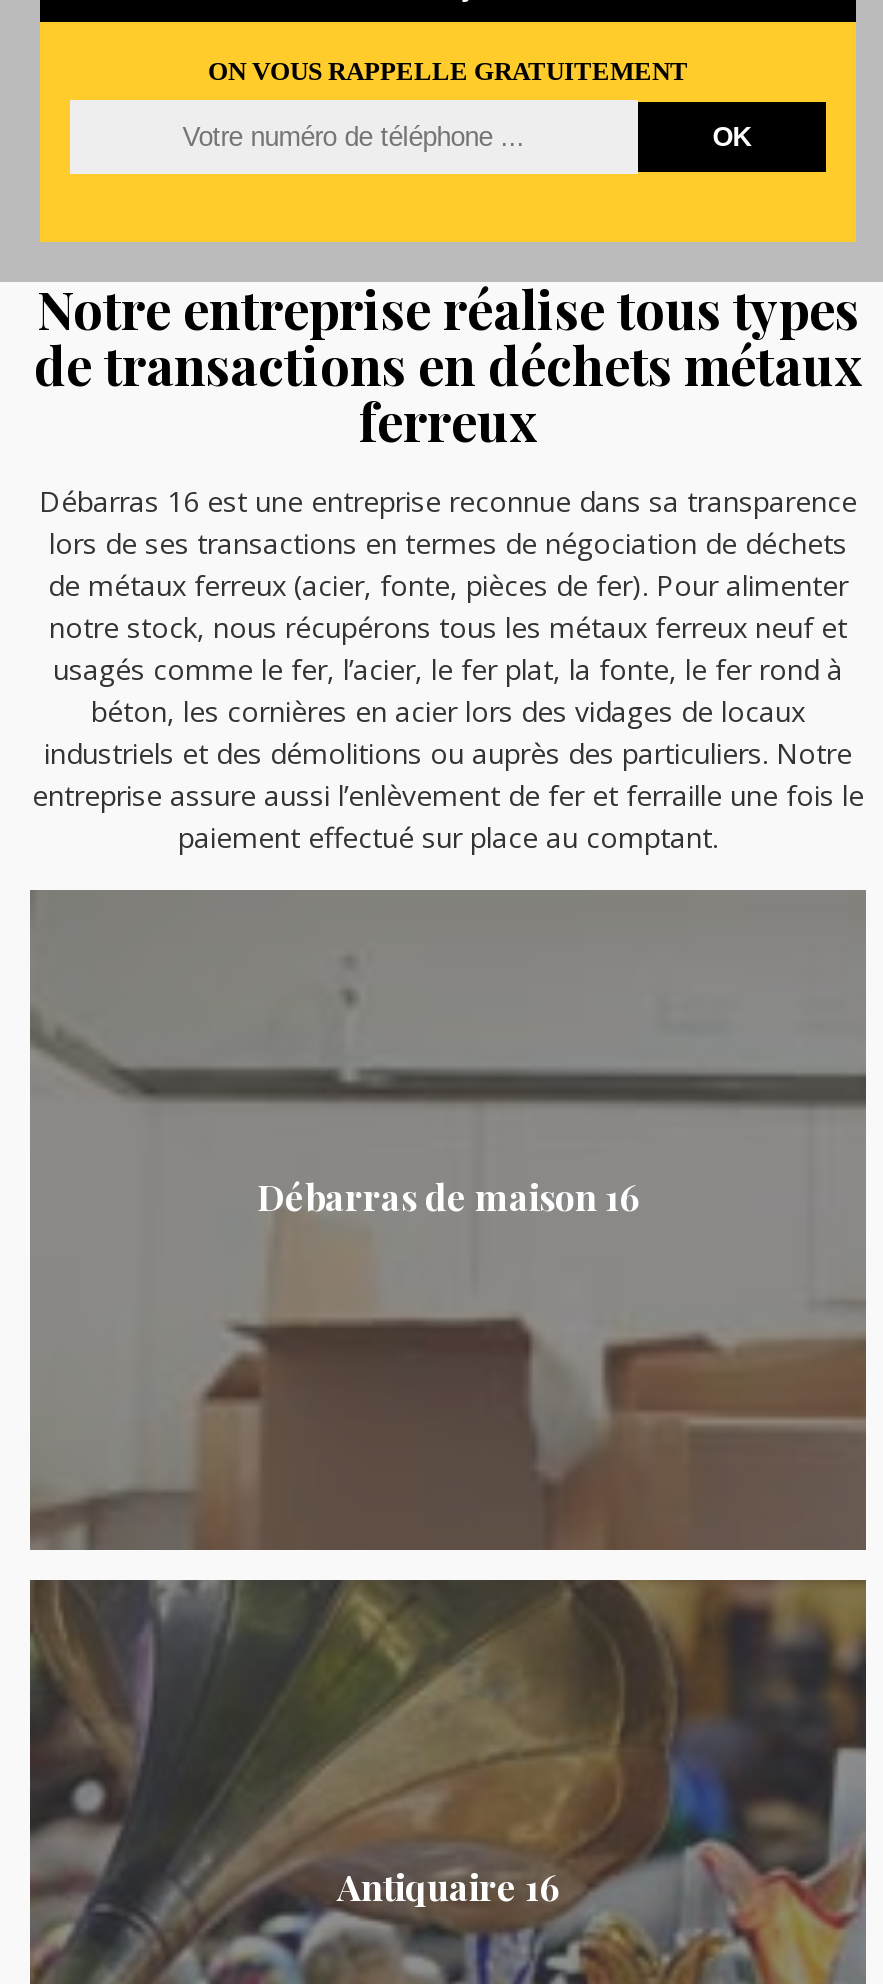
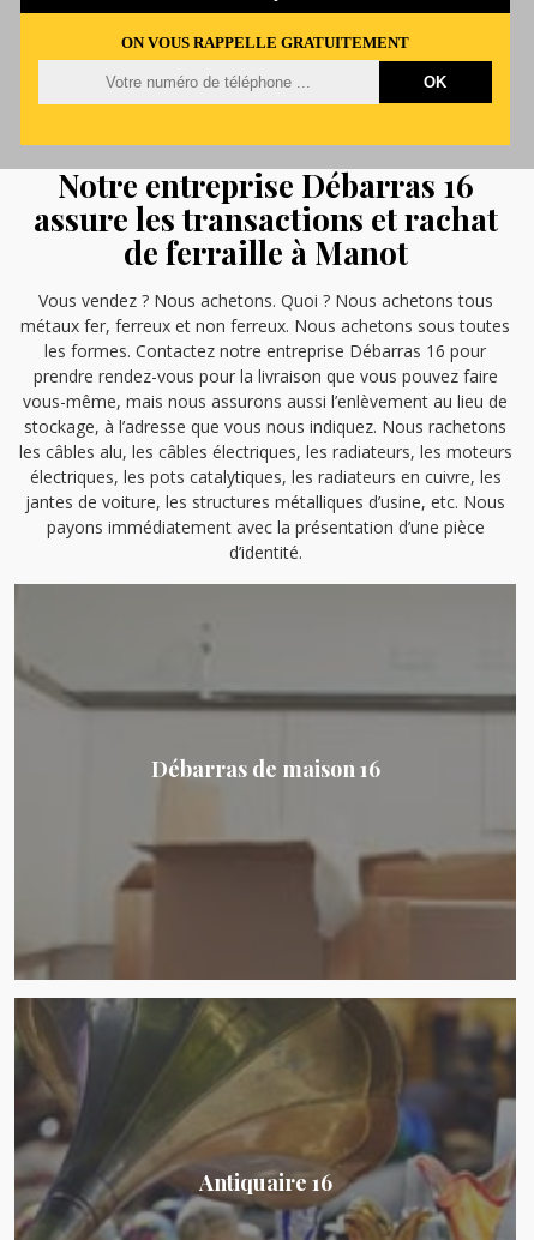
[32,274,864,856] Notre entreprise réalise tous types | de transactions en déchets métaux | ferreux | Débarras 16 est une entreprise reconnue dans sa transparence | lors de ses transactions en termes de négociation de déchets | de métaux ferreux (acier, fonte, pièces de fer). Pour alimenter | notre stock, nous récupérons tous les métaux ferreux neuf et | usagés comme le fer, l’acier, le fer plat, la fonte, le fer rond à | béton, les cornières en acier lors des vidages de locaux | industriels et des démolitions ou auprès des particuliers. Notre | entreprise assure aussi l’enlèvement de fer et ferraille une fois le | paiement effectué sur place au comptant. -> [19,164,512,564] Notre entreprise Débarras 16 | assure les transactions et rachat | de ferraille à Manot | Vous vendez ? Nous achetons. Quoi ? Nous achetons tous | métaux fer, ferreux et non ferreux. Nous achetons sous toutes | les formes. Contactez notre entreprise Débarras 16 pour | prendre rendez-vous pour la livraison que vous pouvez faire | vous-même, mais nous assurons aussi l’enlèvement au lieu de | stockage, à l’adresse que vous nous indiquez. Nous rachetons | les câbles alu, les câbles électriques, les radiateurs, les moteurs | électriques, les pots catalytiques, les radiateurs en cuivre, les | jantes de voiture, les structures métalliques d’usine, etc. Nous | payons immédiatement avec la présentation d’une pièce | d’identité.

